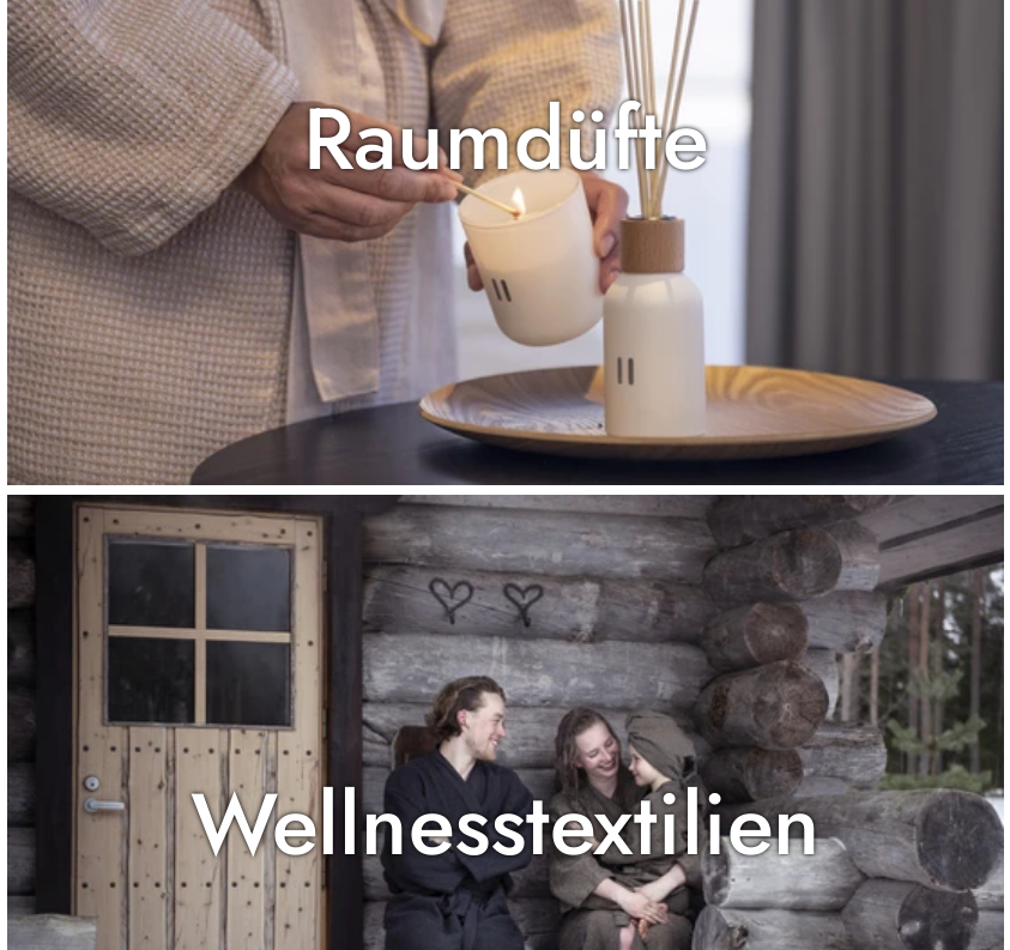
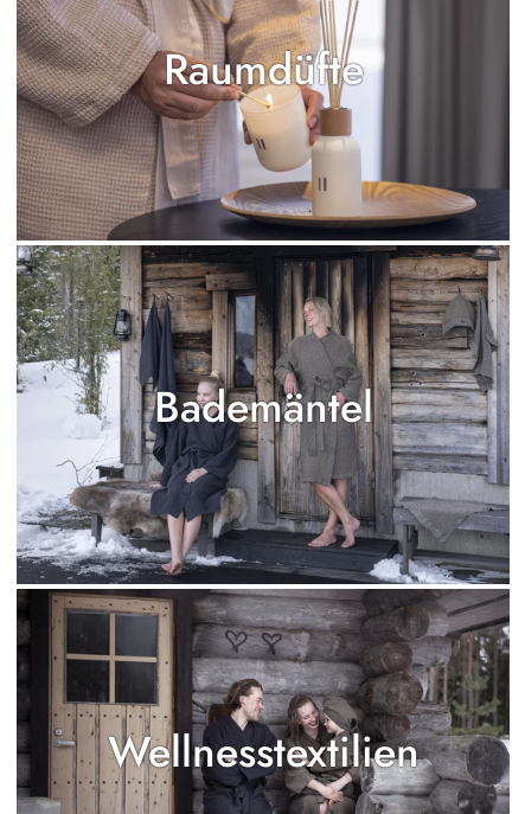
none -> [17,244,510,585] [image] | Bademäntel

